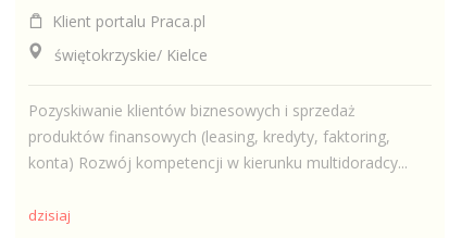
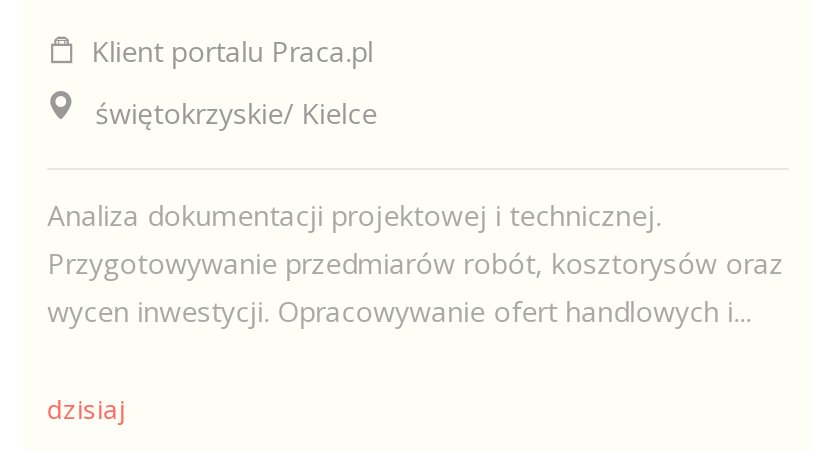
[28,100,408,173] Pozyskiwanie klientów biznesowych i sprzedaż | produktów finansowych (leasing, kredyty, faktoring, | konta) Rozwój kompetencji w kierunku multidoradcy... -> [47,196,783,330] Analiza dokumentacji projektowej i technicznej. | Przygotowywanie przedmiarów robót, kosztorysów oraz | wycen inwestycji. Opracowywanie ofert handlowych i...

